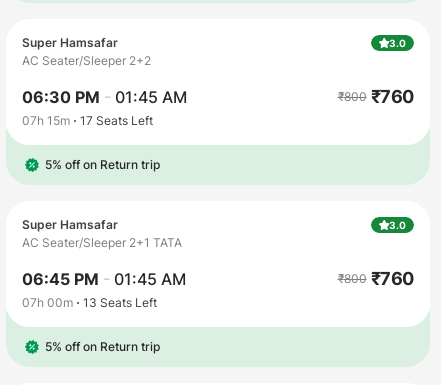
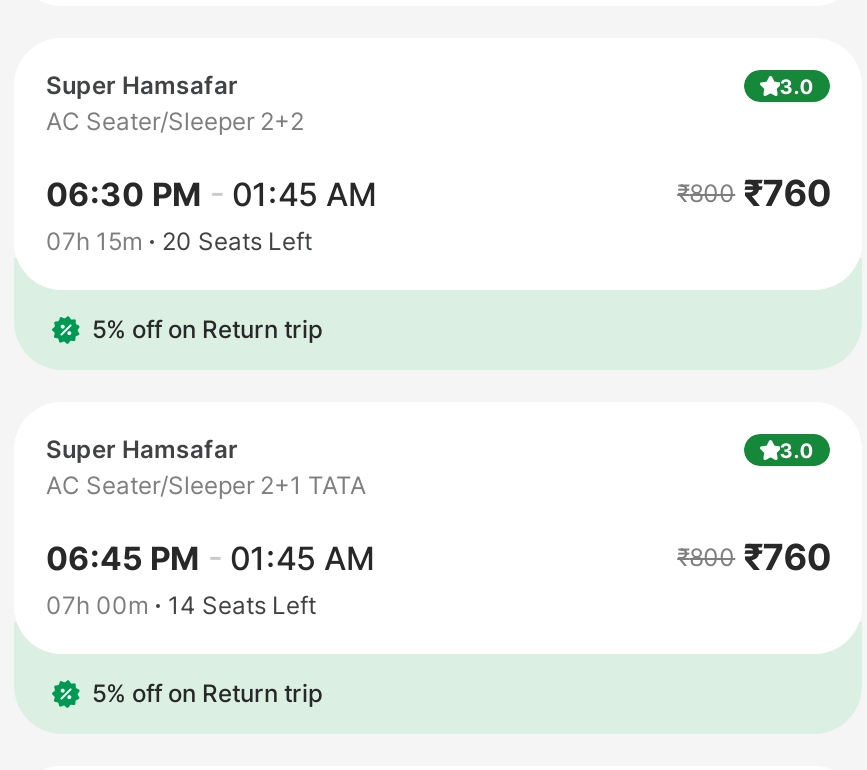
[22,113,153,128] 07h 15m 17 Seats Left -> [46,226,312,256] 07h 15m 20 Seats Left
[22,295,157,310] 07h 00m 13 Seats Left -> [46,590,316,620] 07h 00m 14 Seats Left

